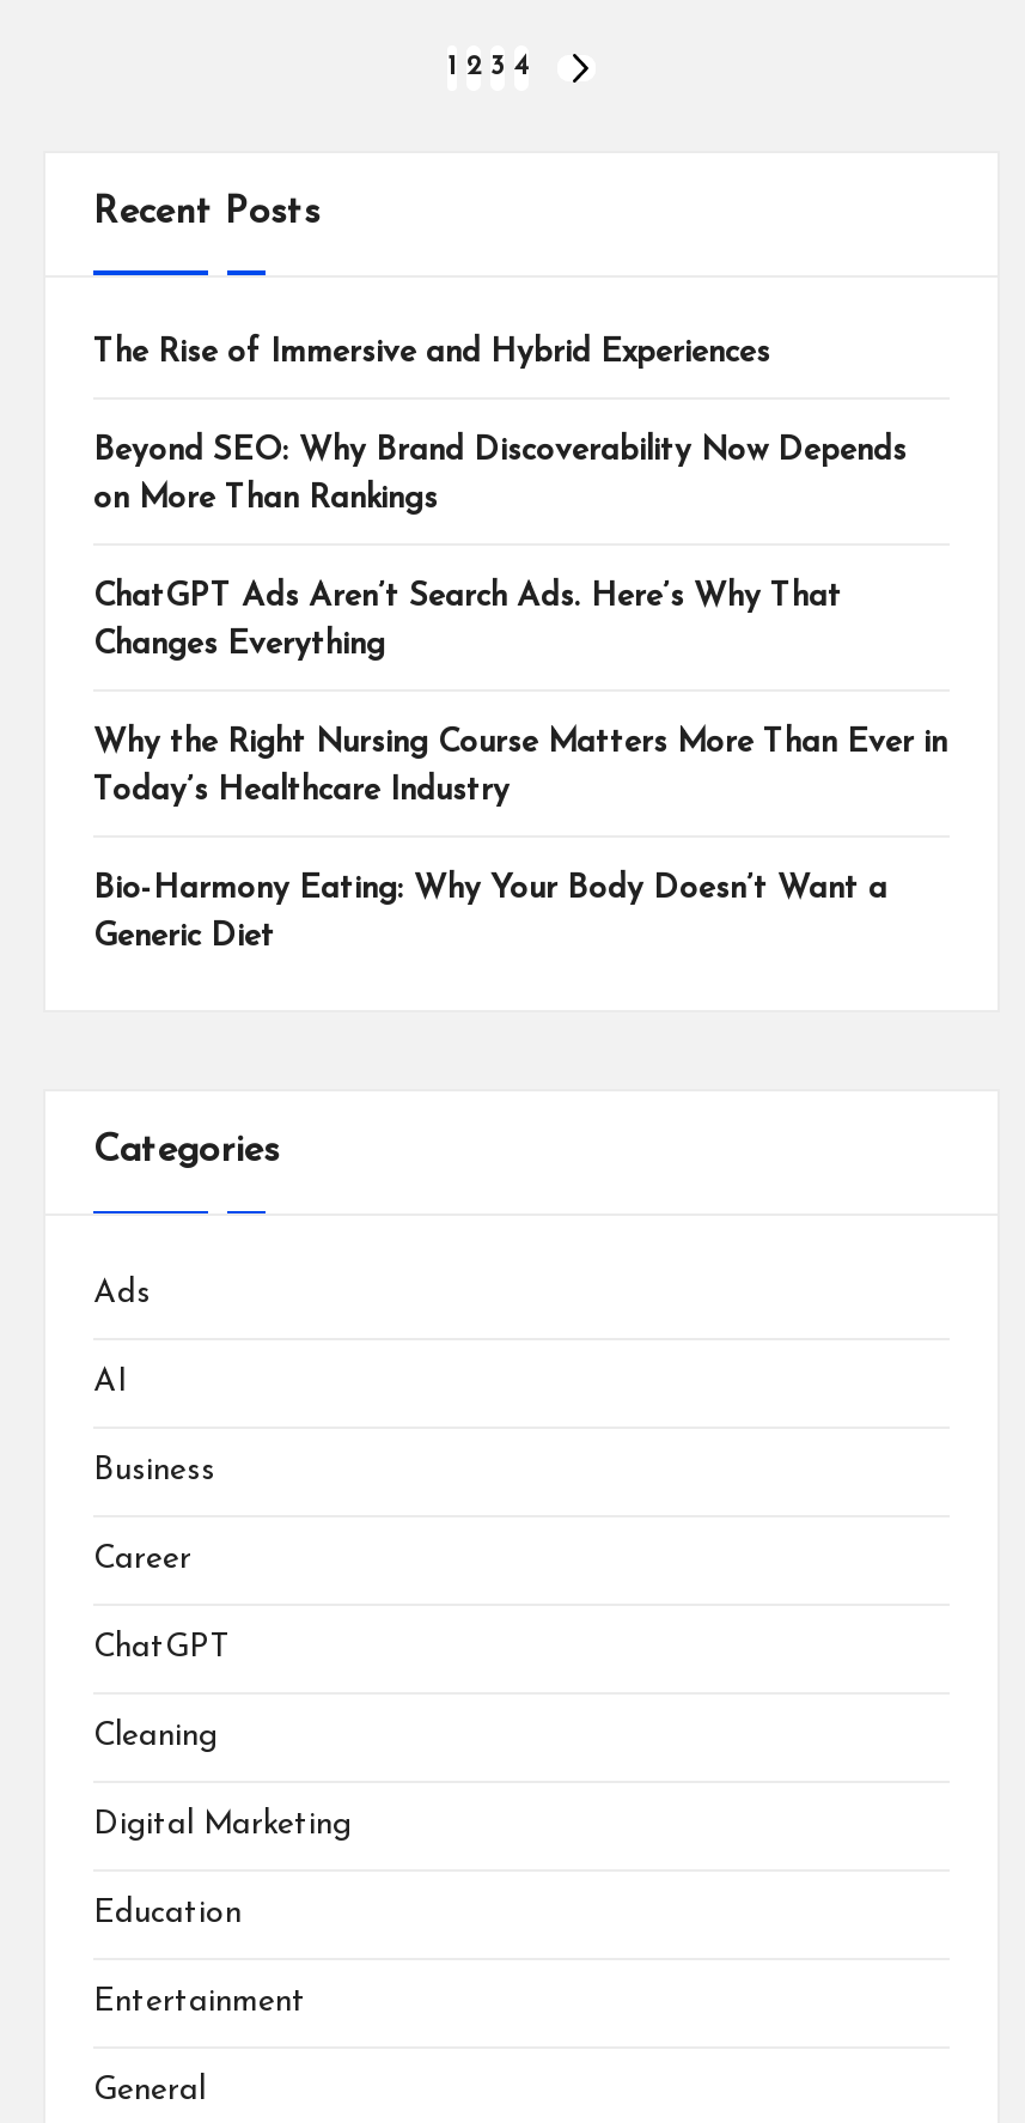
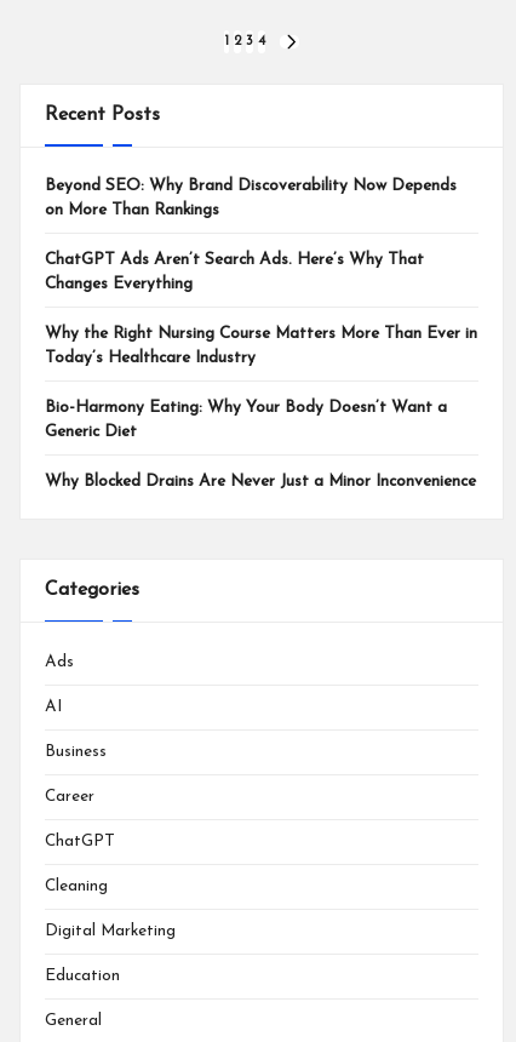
[93,338,770,369] The Rise of Immersive and Hybrid Experiences -> none
none -> [45,474,476,490] Why Blocked Drains Are Never Just a Minor Inconvenience
[93,1986,306,2017] Entertainment -> none

